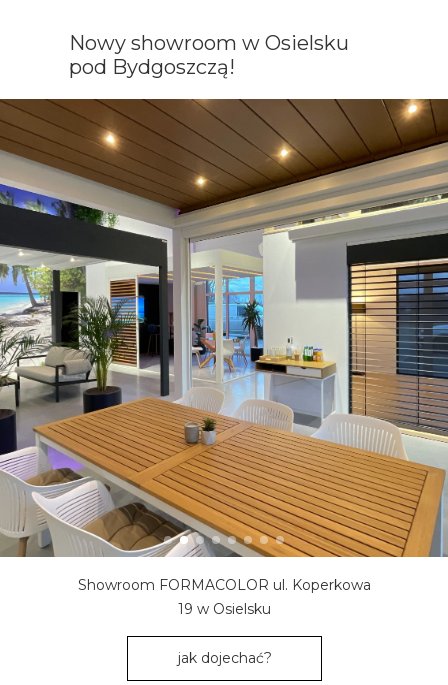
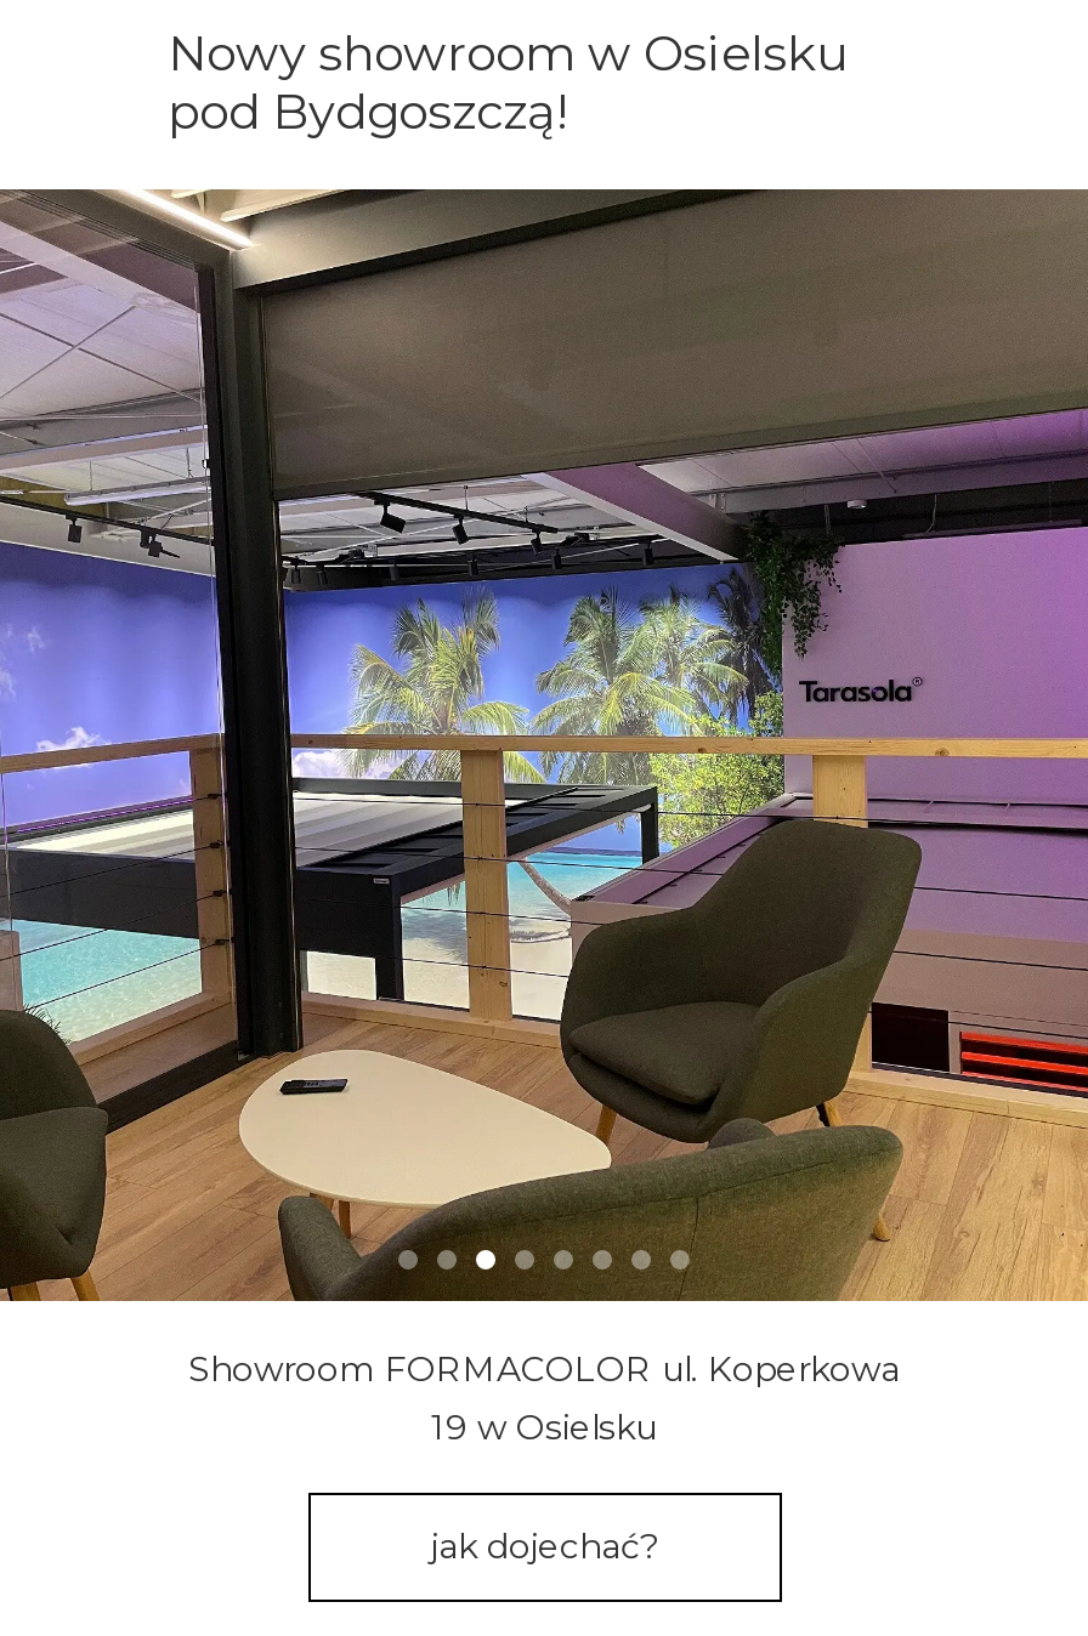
[3,98,445,558] [image] -> [7,187,1081,1303] [image]

